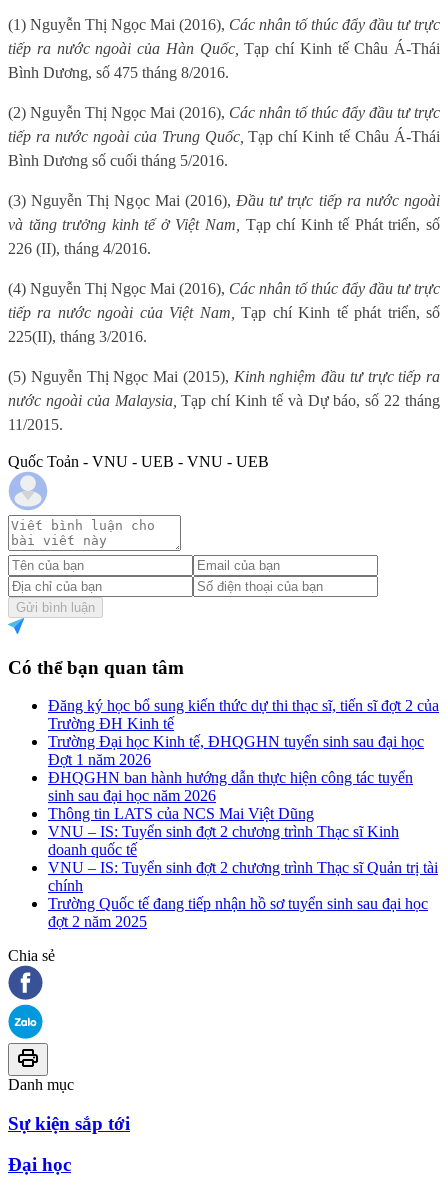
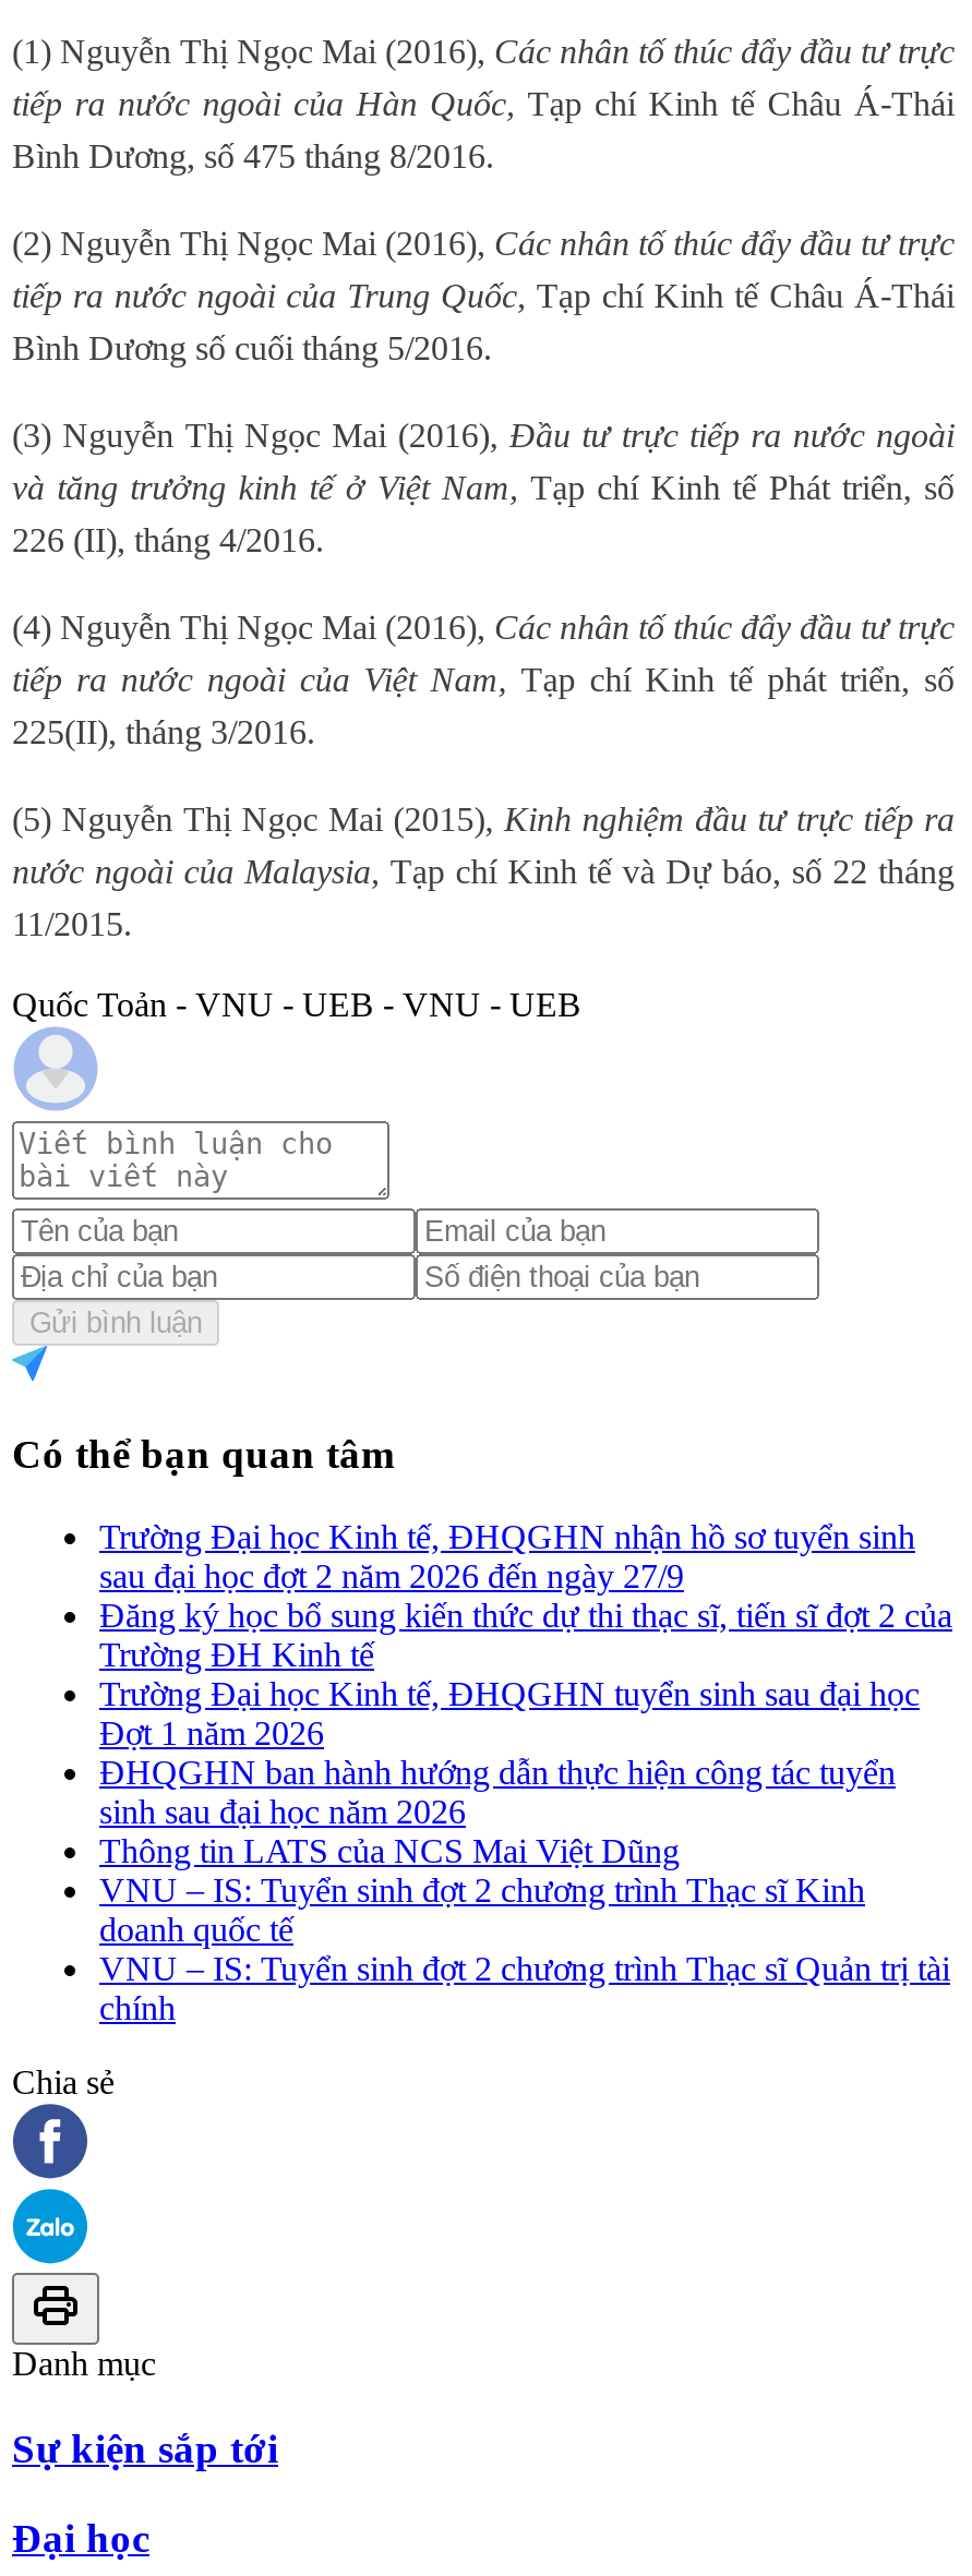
none -> [99,1519,915,1595] Trường Đại học Kinh tế, ĐHQGHN nhận hồ sơ tuyển sinh | sau đại học đợt 2 năm 2026 đến ngày 27/9
moved [48,697,439,894] -> [99,1597,952,2027]: Đăng ký học bổ sung kiến thức dự thi thạc sĩ, tiến sĩ đợt 2 của | Trường ĐH Kinh tế | Trường Đại học Kinh tế, ĐHQGHN tuyển sinh sau đại học | ... | VNU – IS: Tuyển sinh đợt 2 chương trình Thạc sĩ Quản trị tài | chính
[48,895,428,930] Trường Quốc tế đang tiếp nhận hồ sơ tuyển sinh sau đại học | đợt 2 năm 2025 -> none

